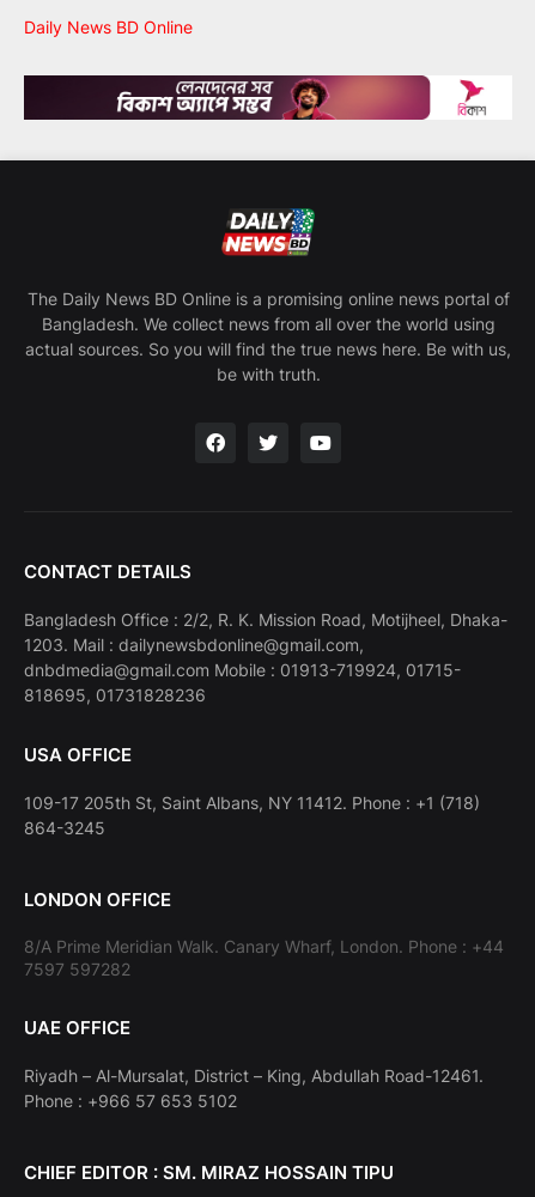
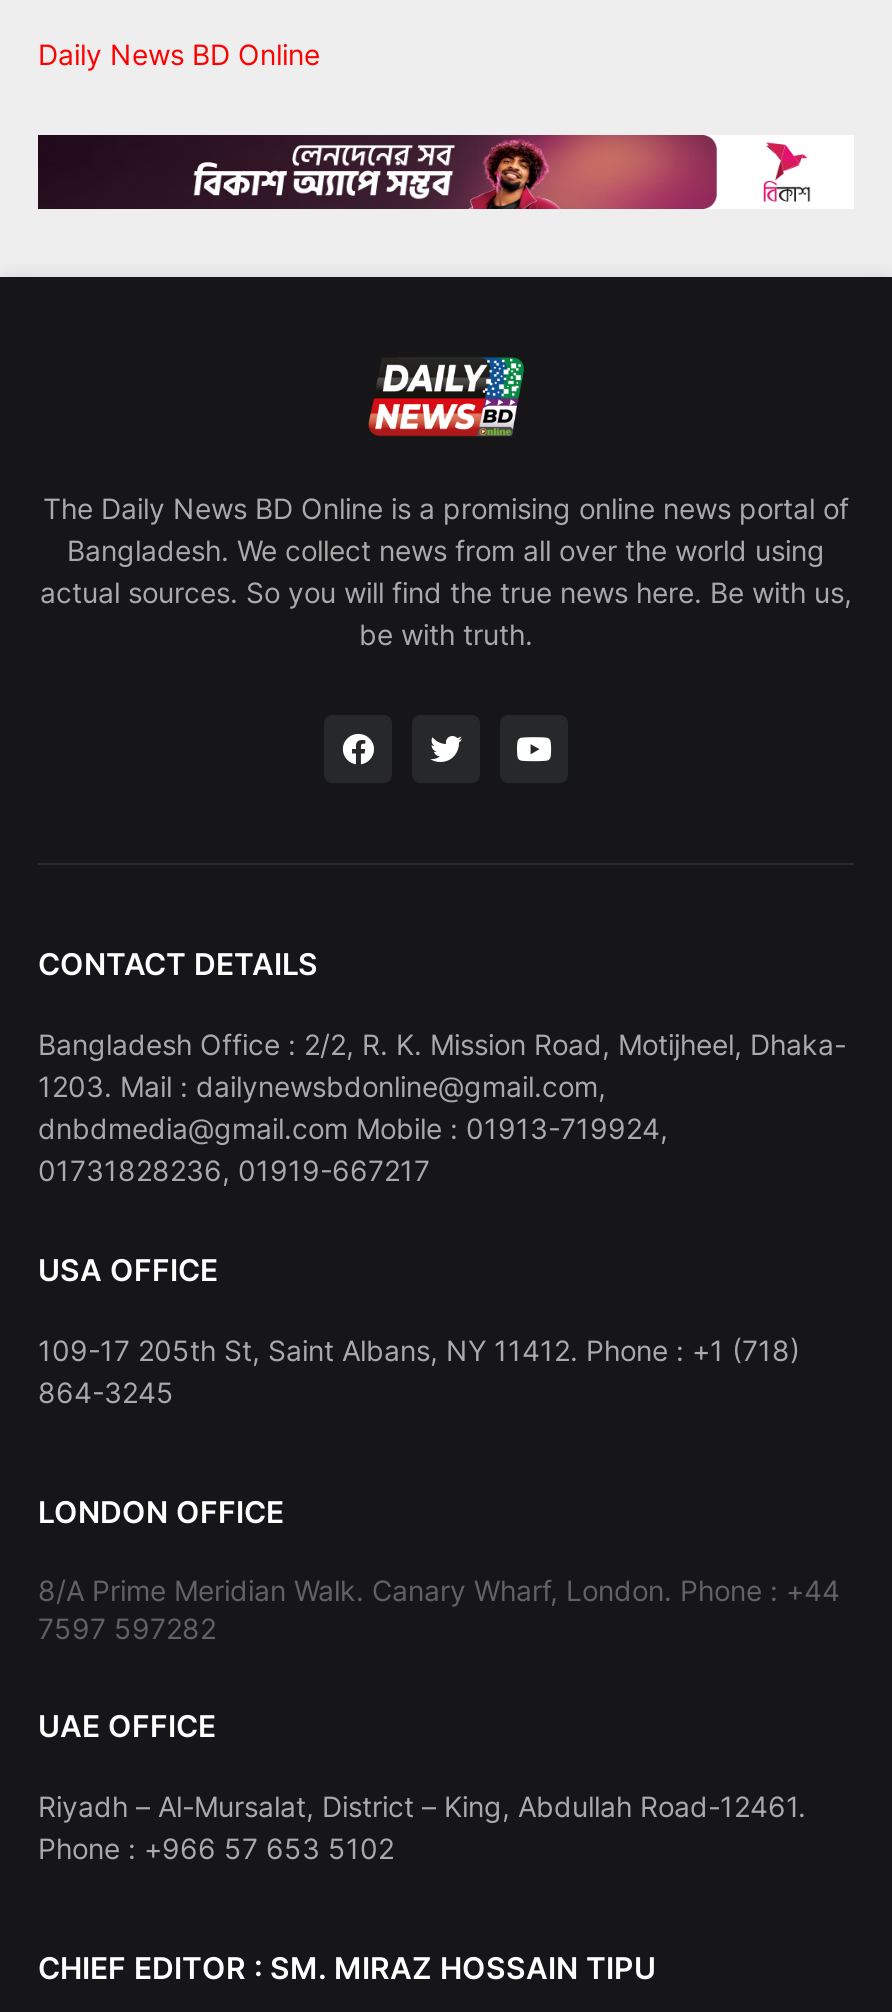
[24,660,461,706] dnbdmedia@gmail.com Mobile : 01913-719924, 01715- | 818695, 01731828236 -> [38,1112,668,1188] dnbdmedia@gmail.com Mobile : 01913-719924, | 01731828236, 01919-667217

